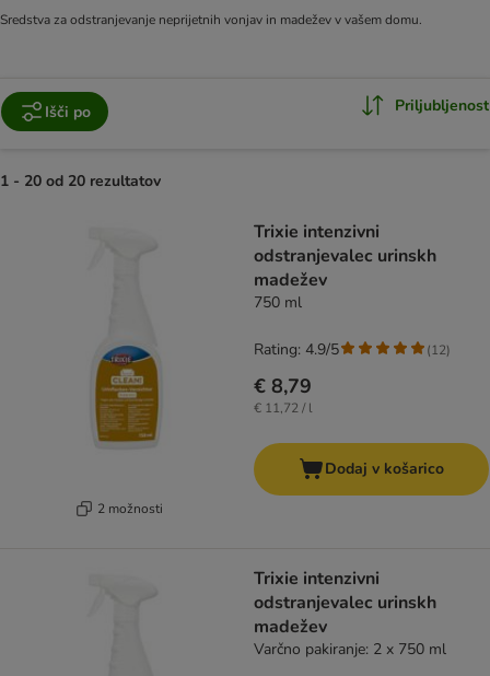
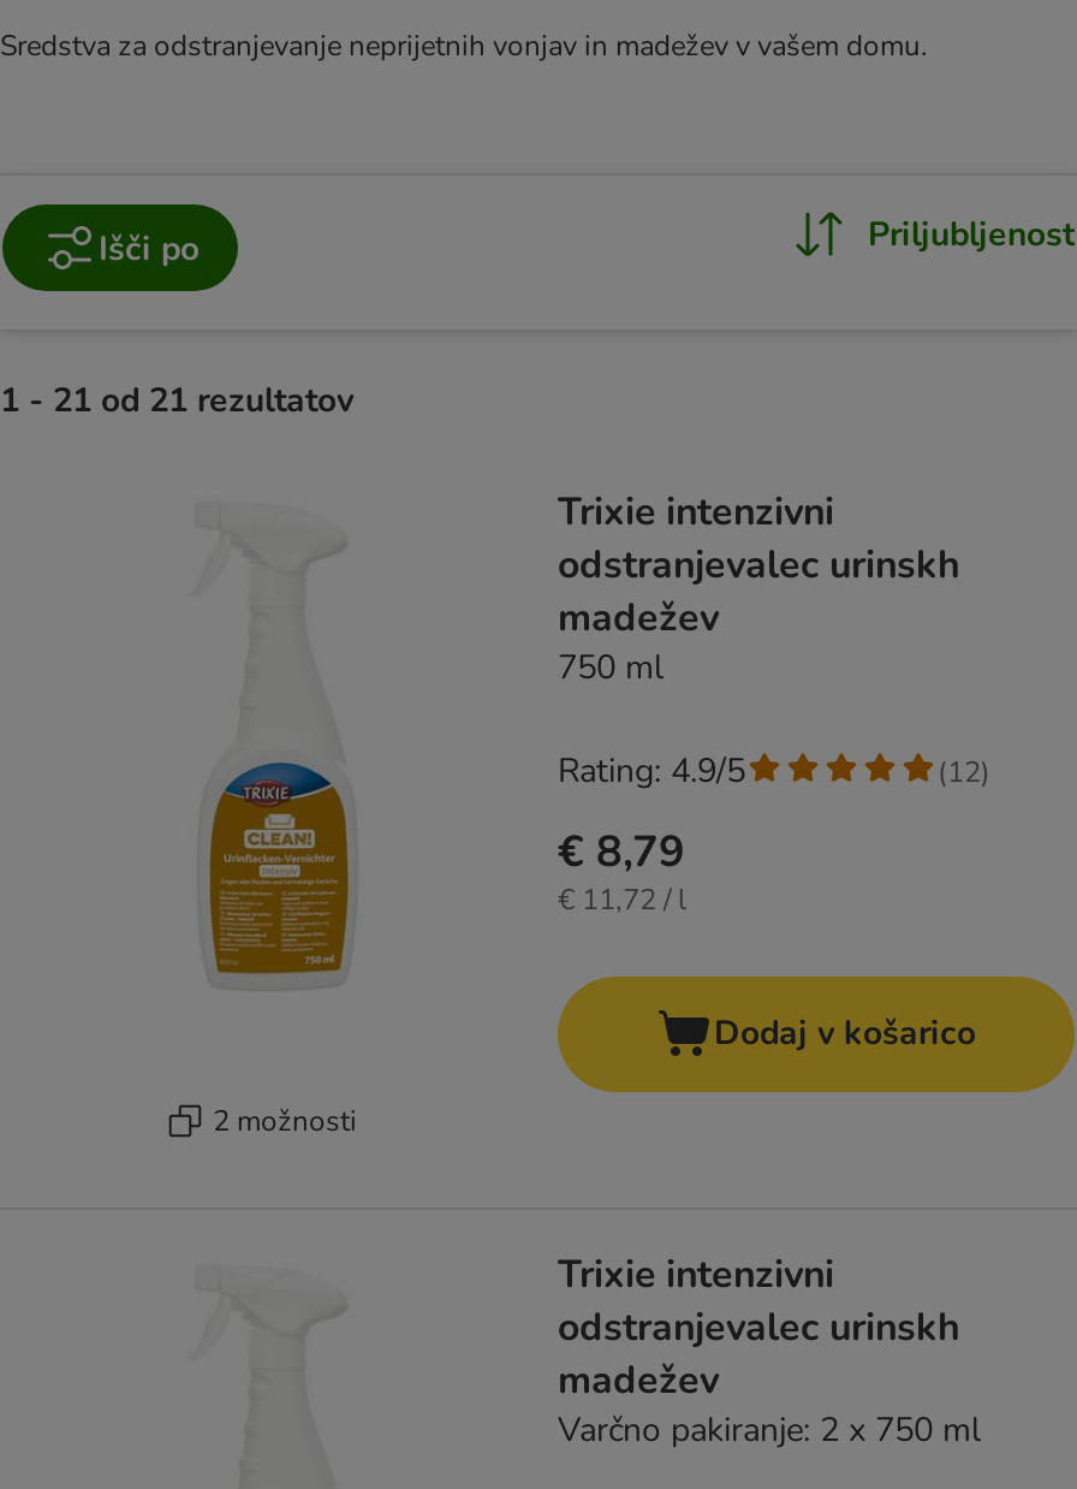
[0,171,161,192] 1 - 20 od 20 rezultatov -> [0,378,353,424] 1 - 21 od 21 rezultatov

